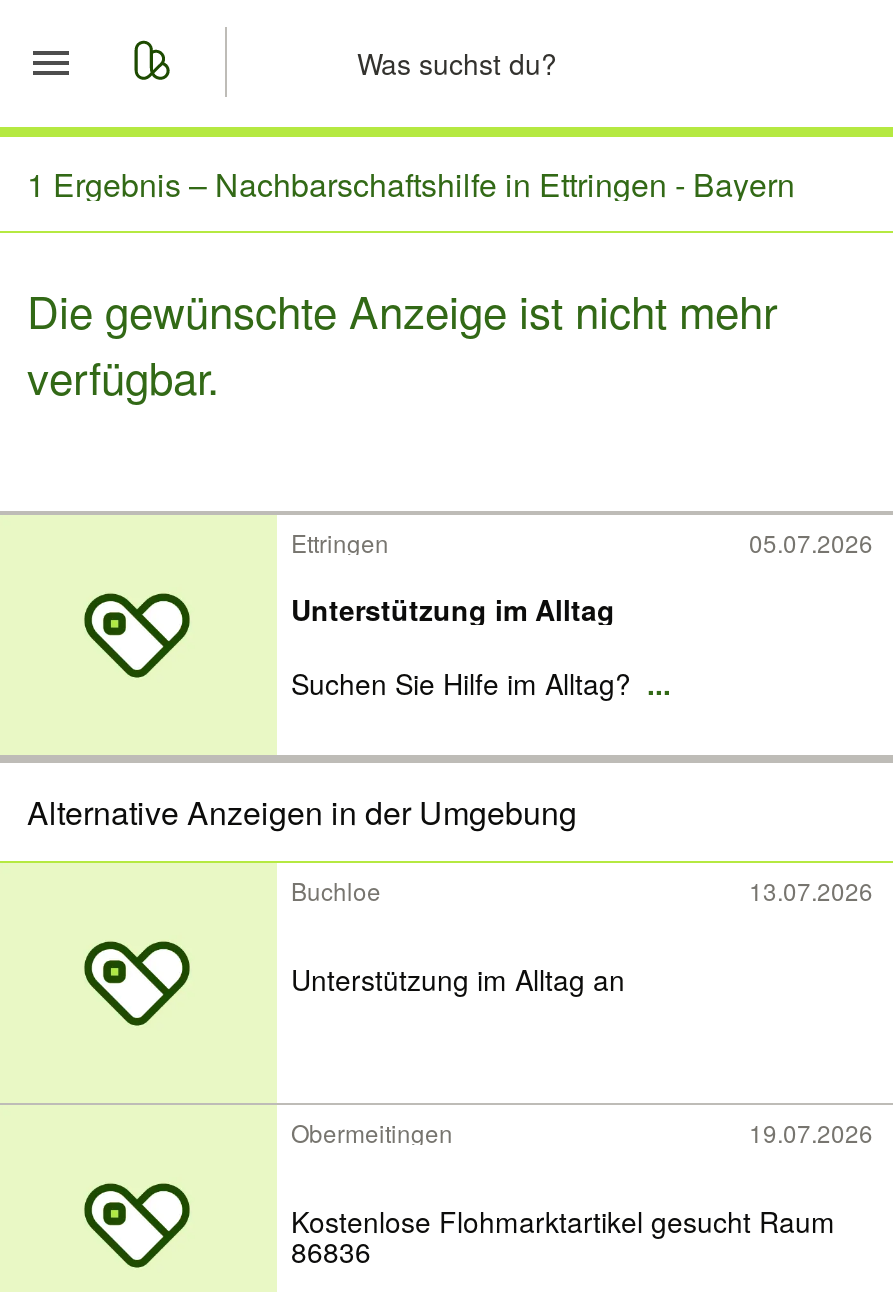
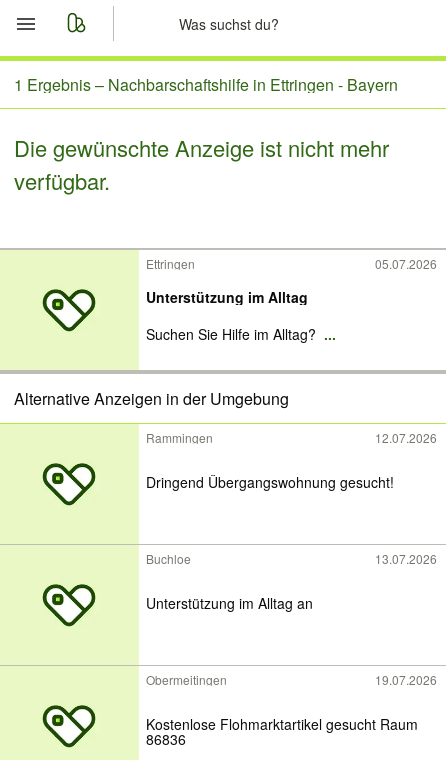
none -> [146,429,437,492] Rammingen | 12.07.2026 | Dringend Übergangswohnung gesucht!

